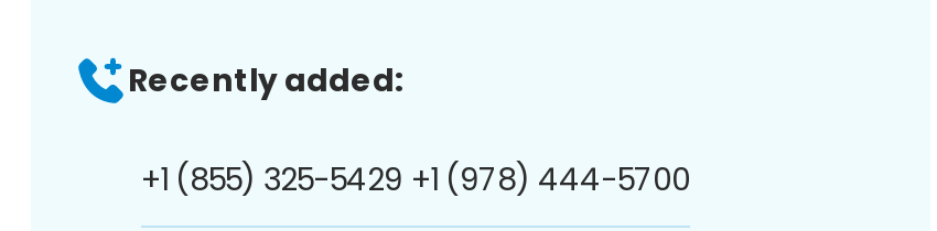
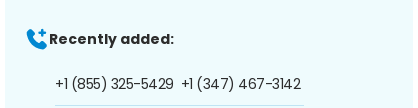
[141,156,690,200] +1 (855) 325-5429 +1 (978) 444-5700 -> [55,73,300,93] +1 (855) 325-5429 +1 (347) 467-3142

